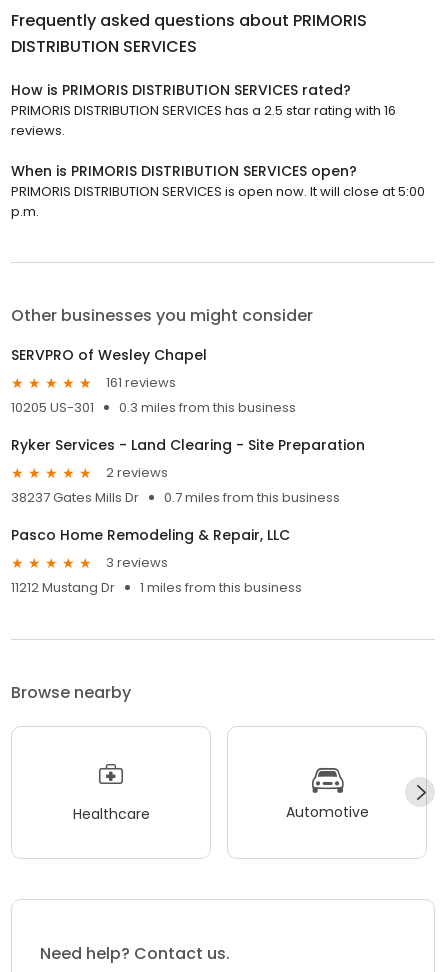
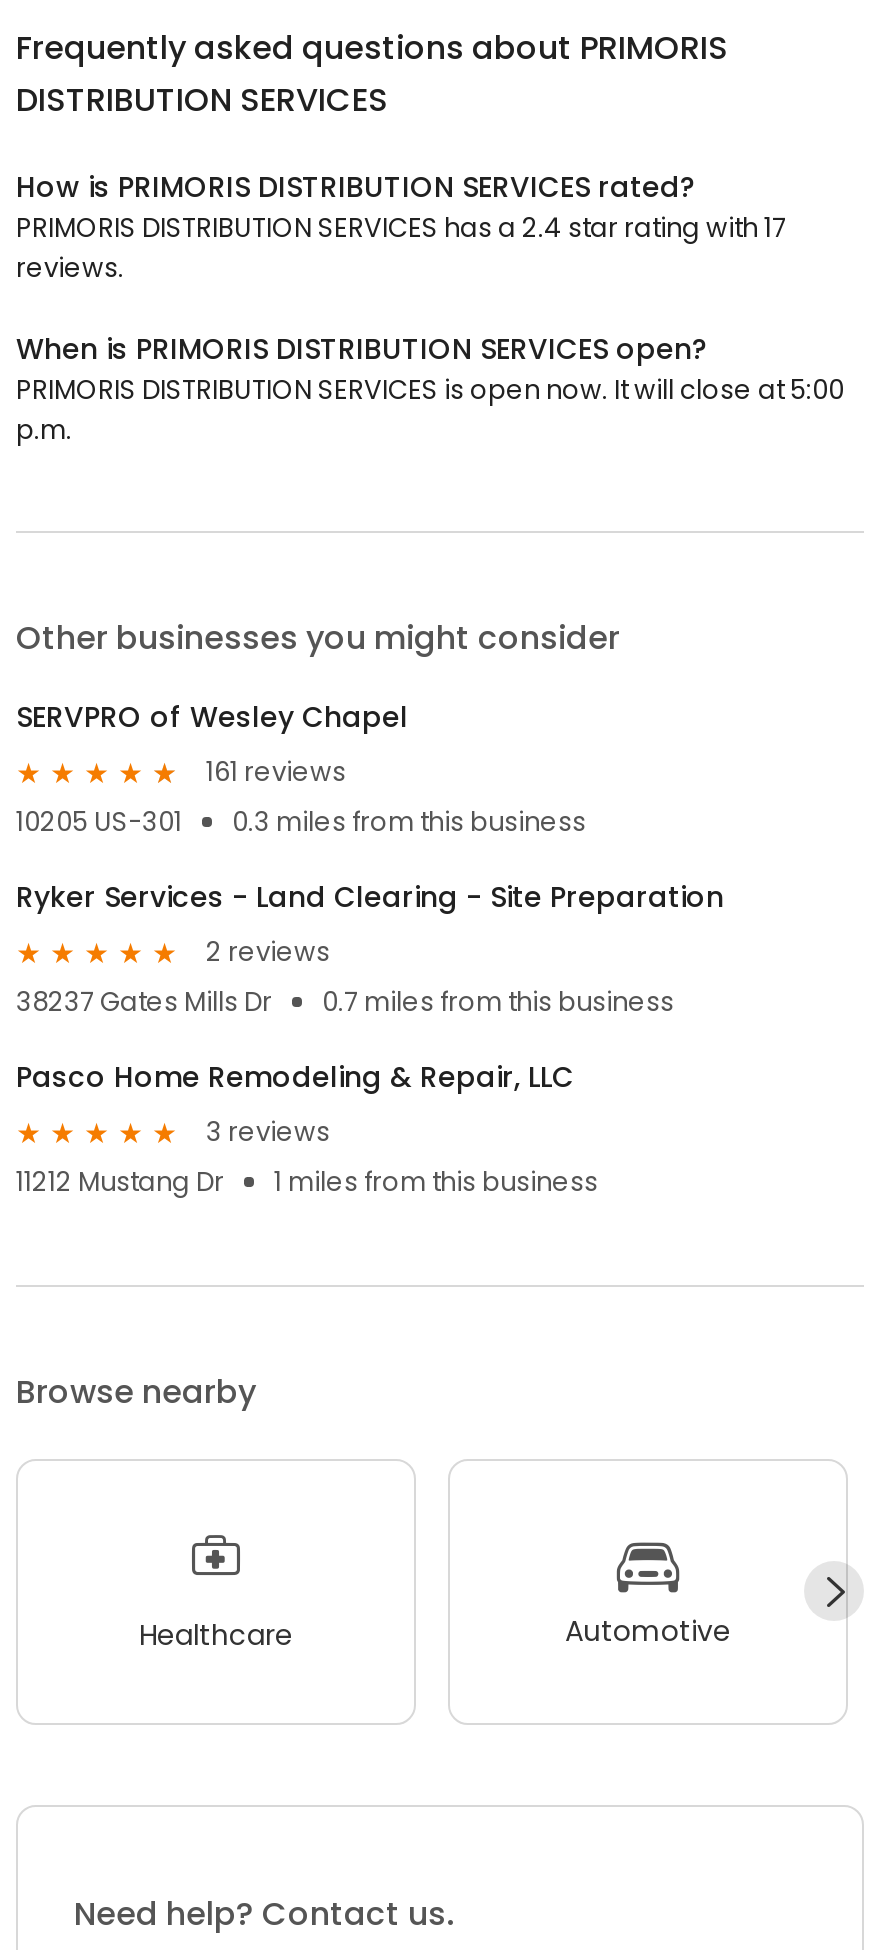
[11,101,396,120] PRIMORIS DISTRIBUTION SERVICES has a 2.5 star rating with 16 -> [16,209,786,247] PRIMORIS DISTRIBUTION SERVICES has a 2.4 star rating with 17

